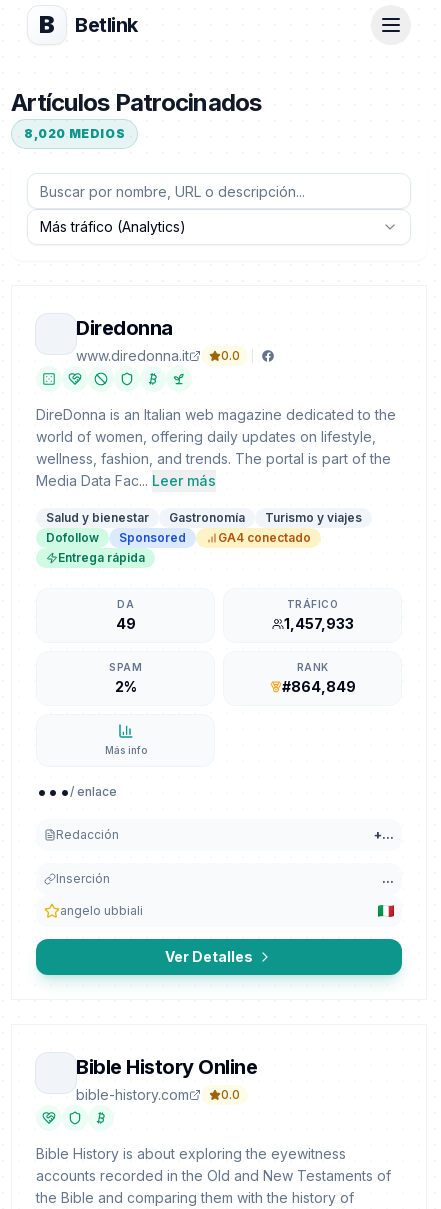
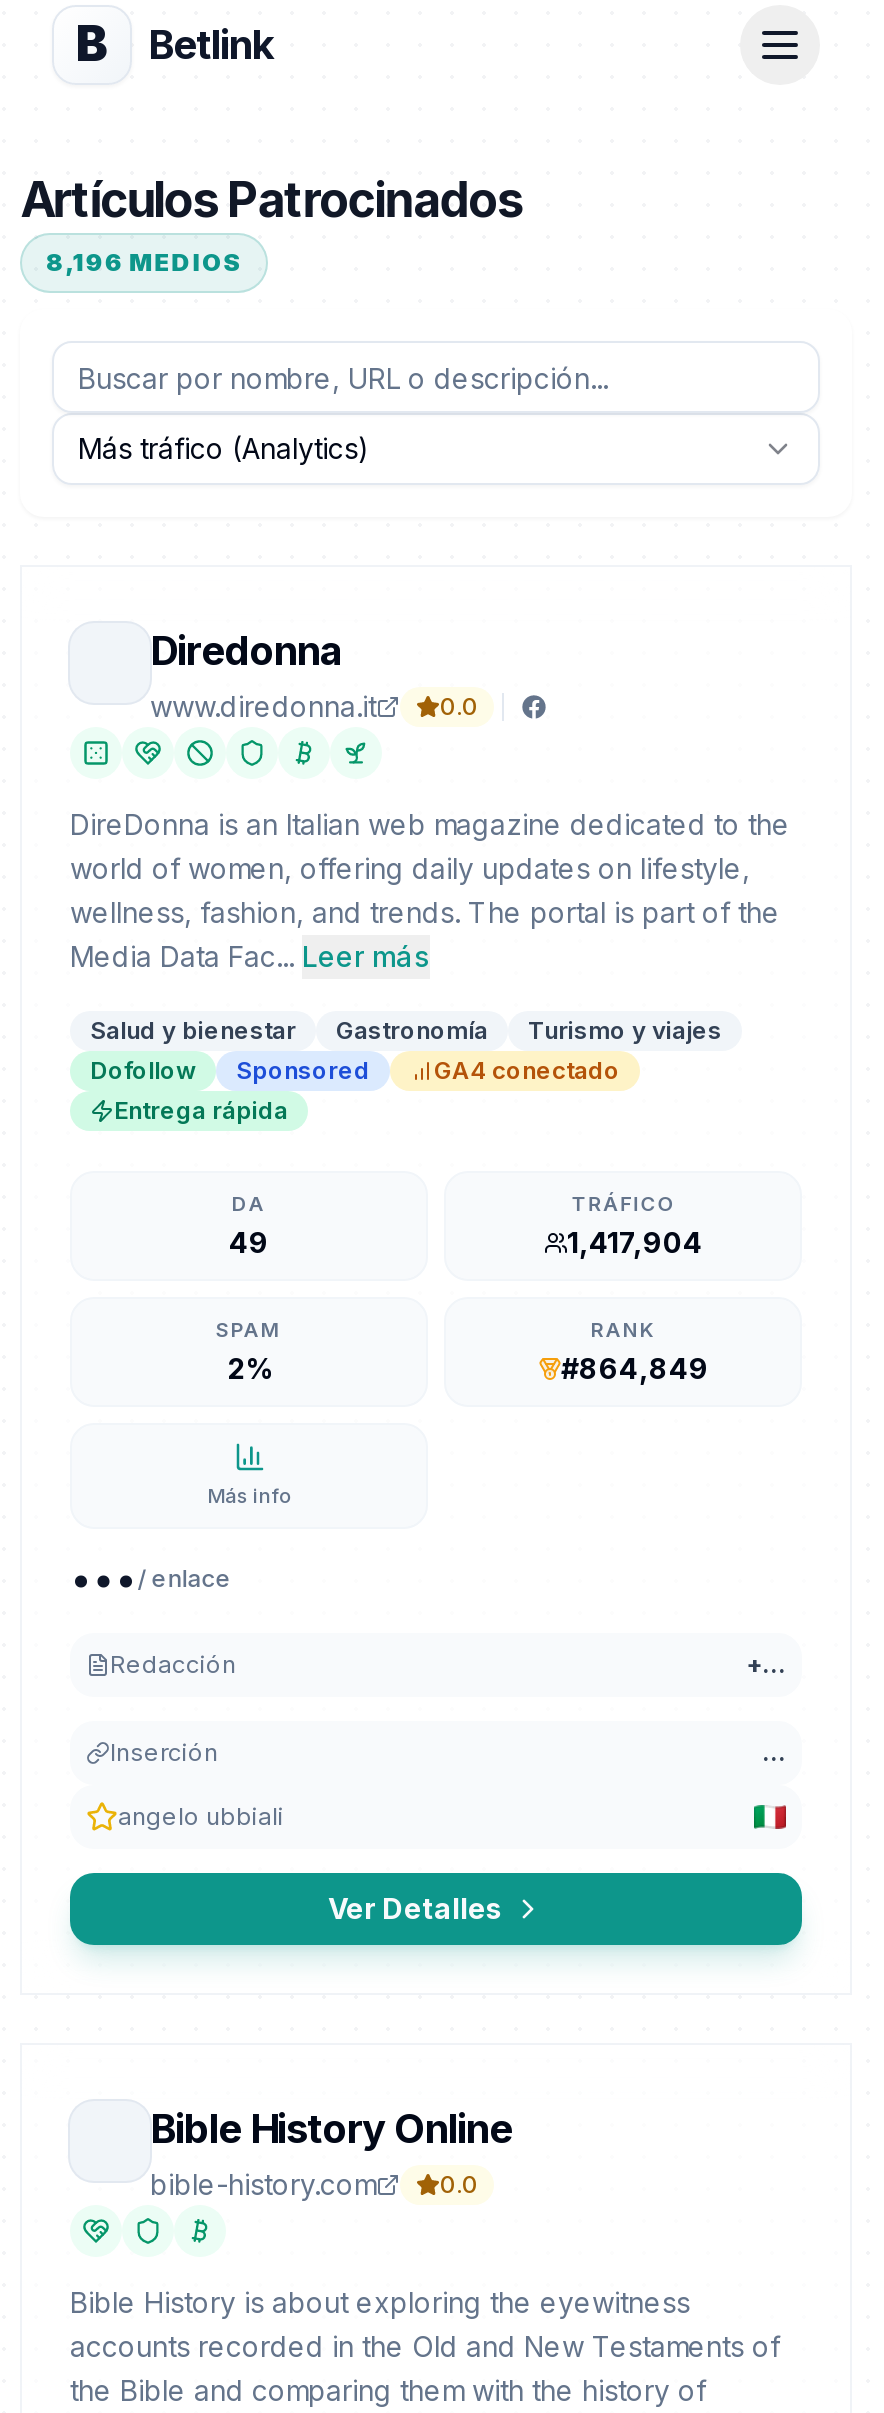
[24,126,125,141] 8,020 MEDIOS -> [46,247,242,277] 8,196 MEDIOS
[283,615,353,632] 1,457,933 -> [567,1225,703,1259] 1,417,904

